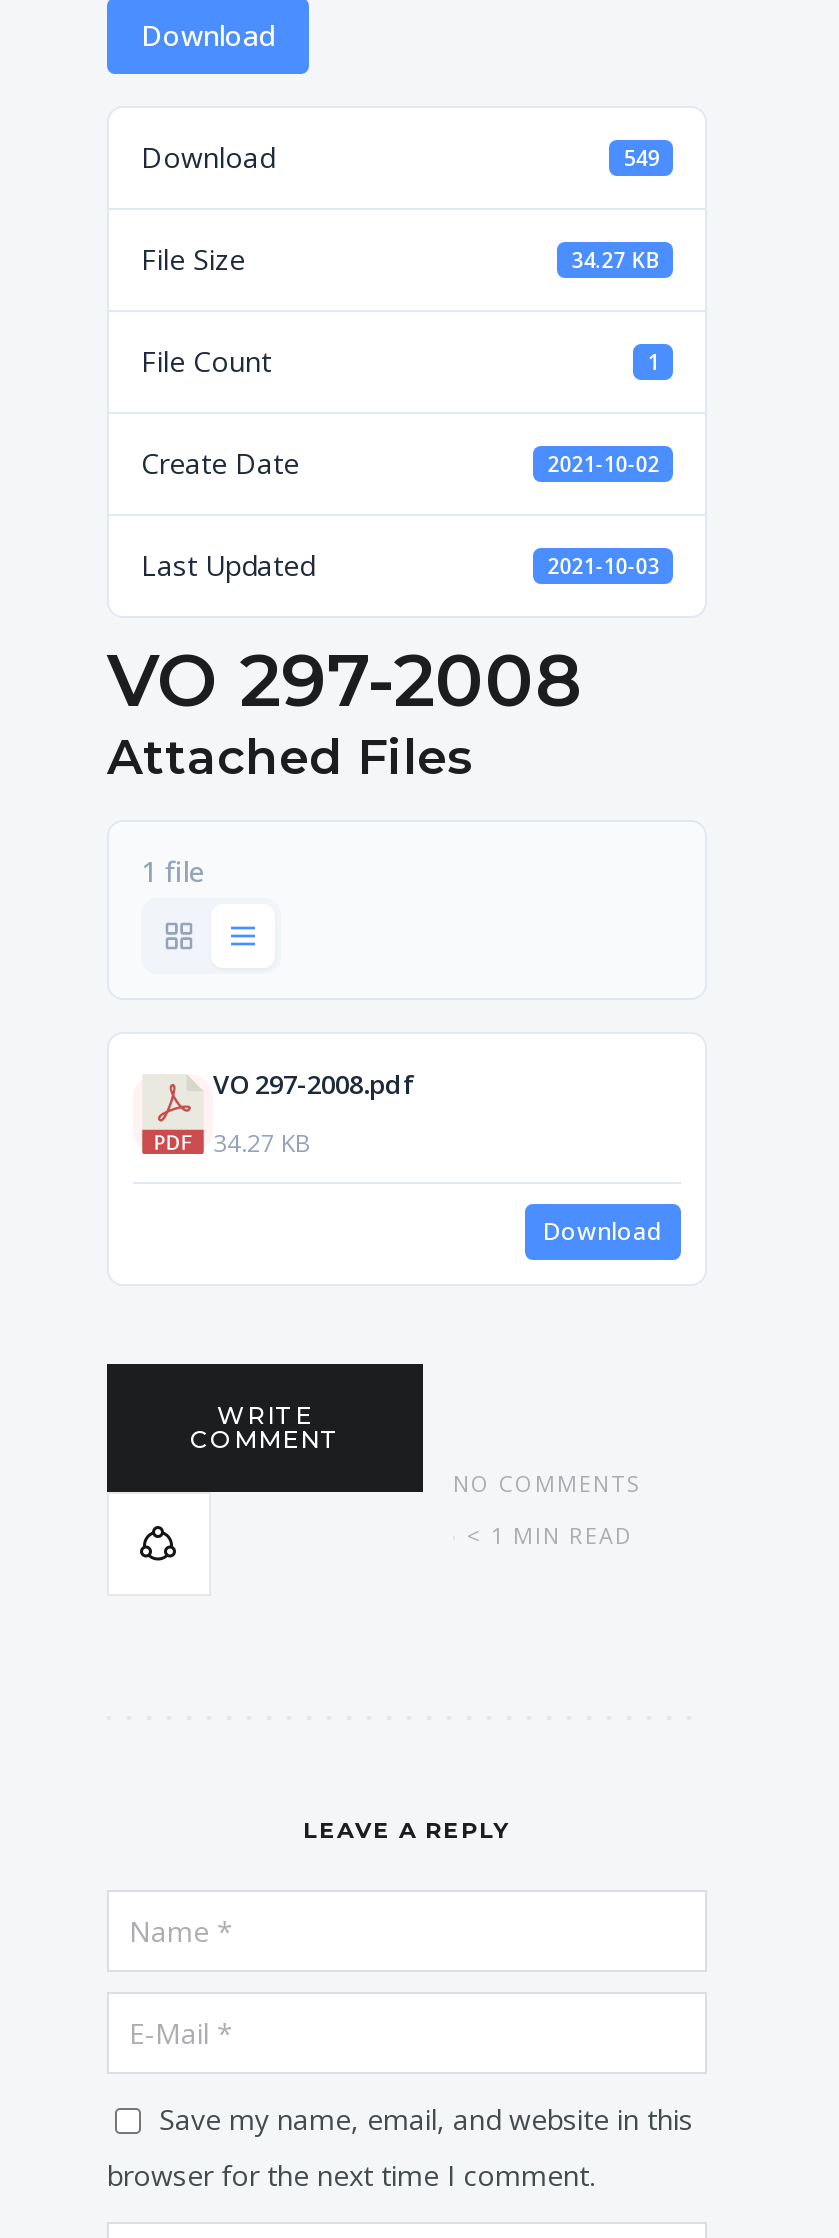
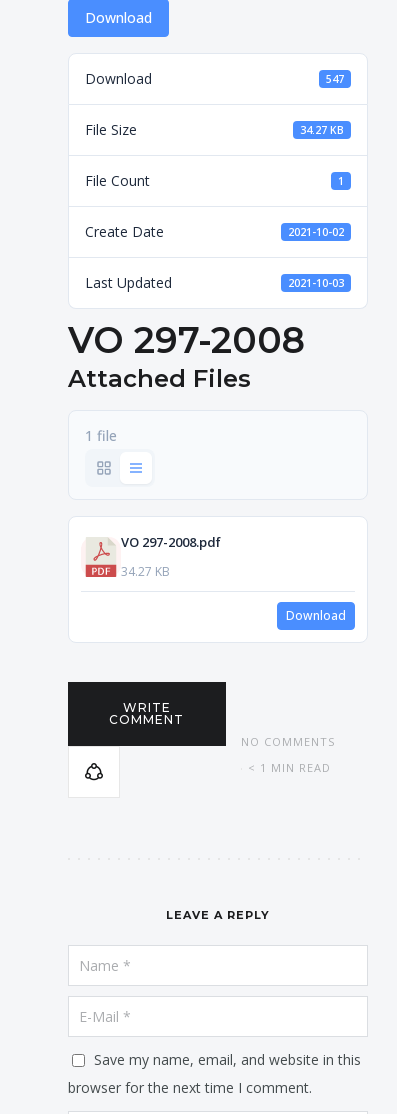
[623,144,659,172] 549 -> [326,72,344,86] 547

